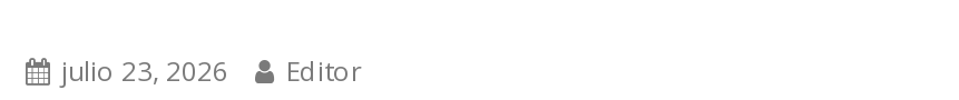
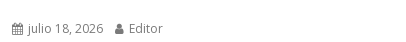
[55,52,362,90] julio 23, 2026 Editor -> [25,20,163,37] julio 18, 2026 Editor

